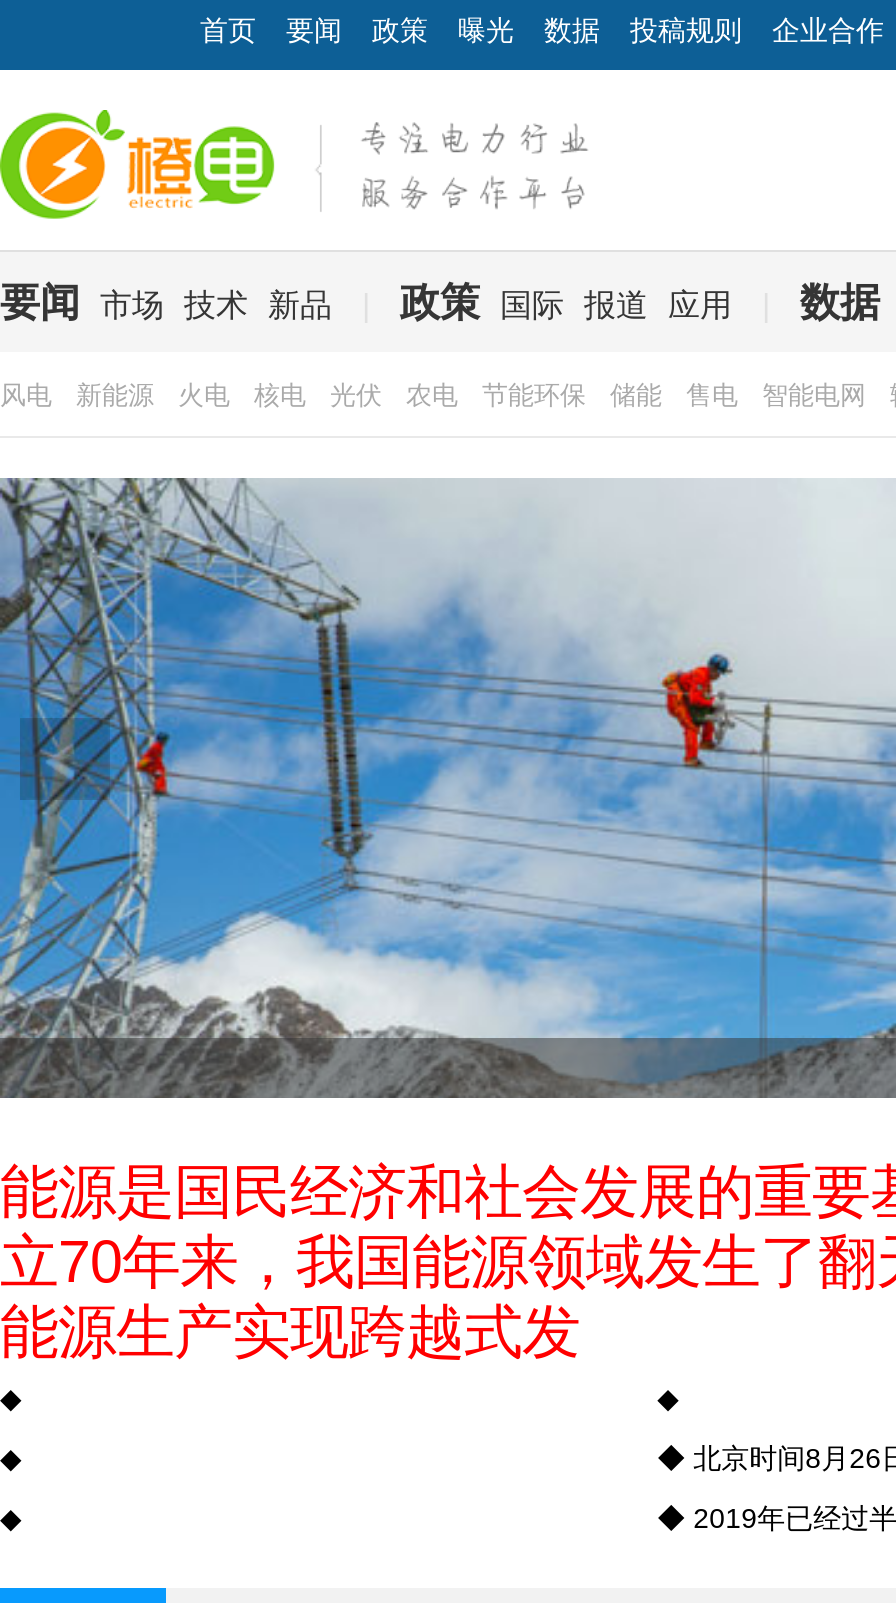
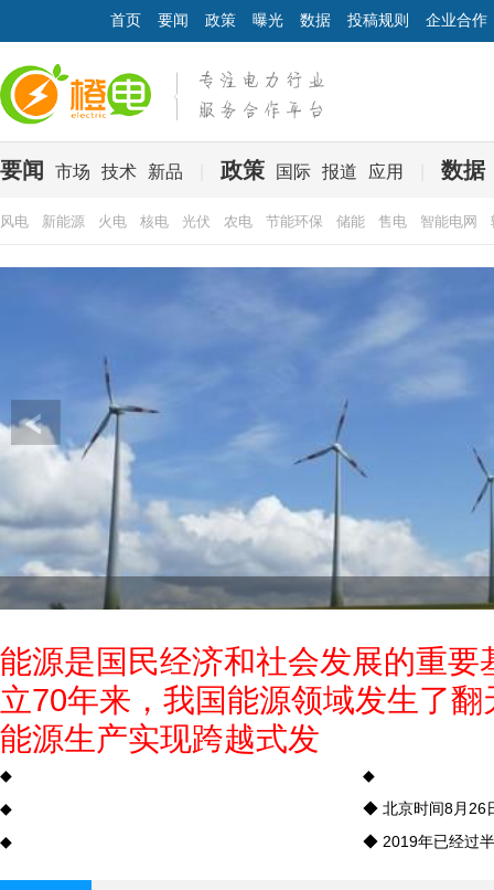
[6,476,890,1098] [image] -> [3,266,491,610] [image]

